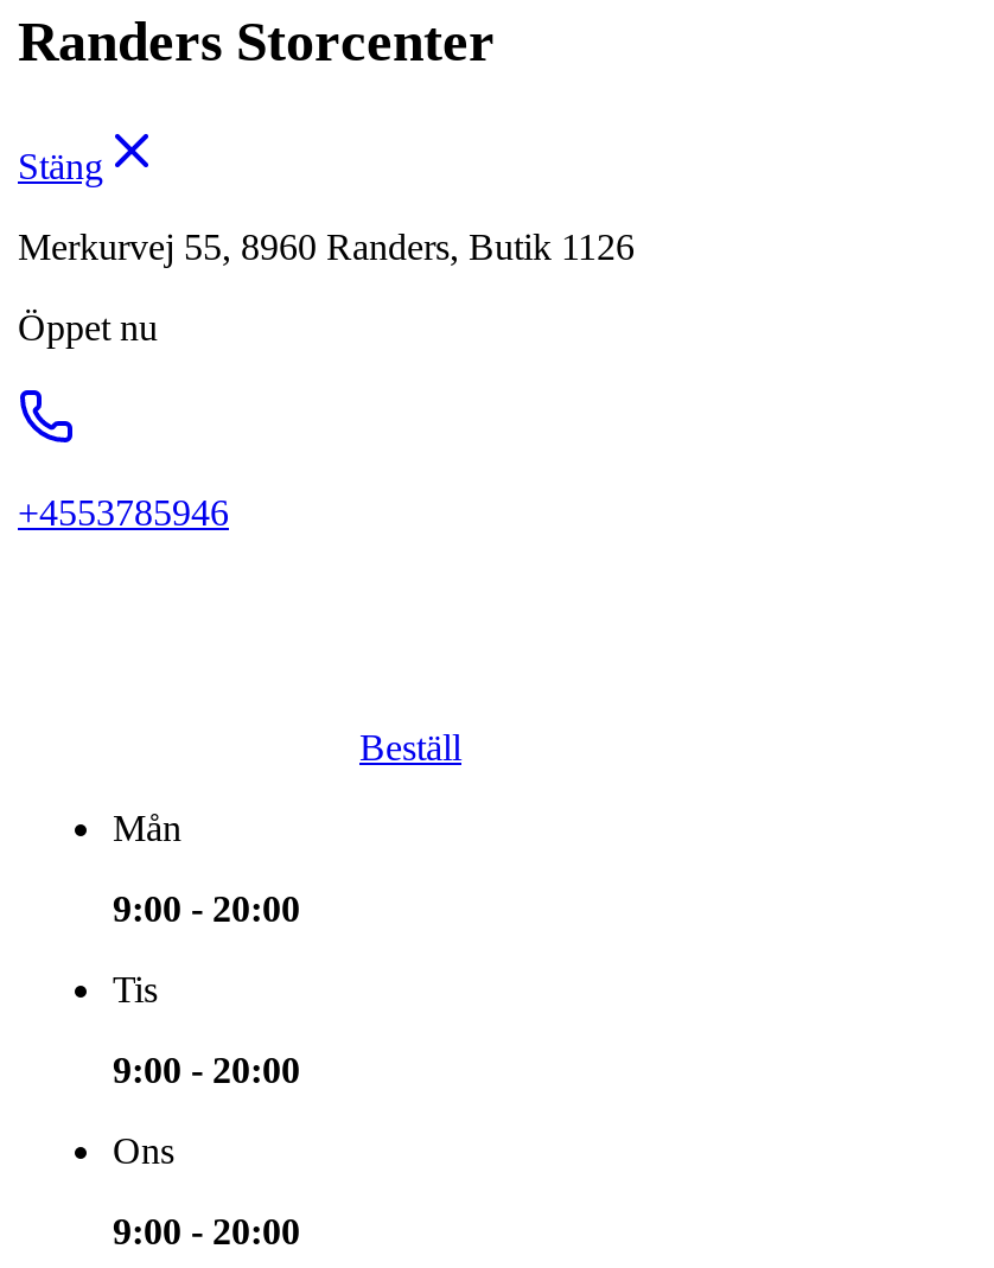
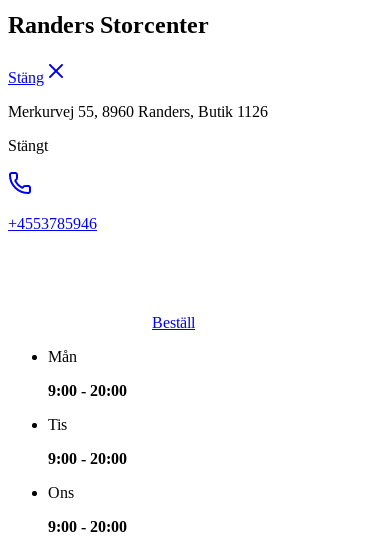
[18,308,158,348] Öppet nu -> [8,137,48,154] Stängt

